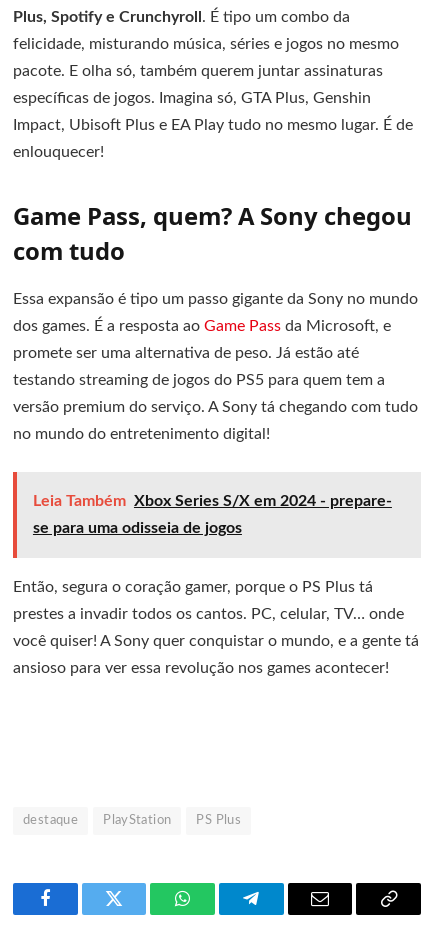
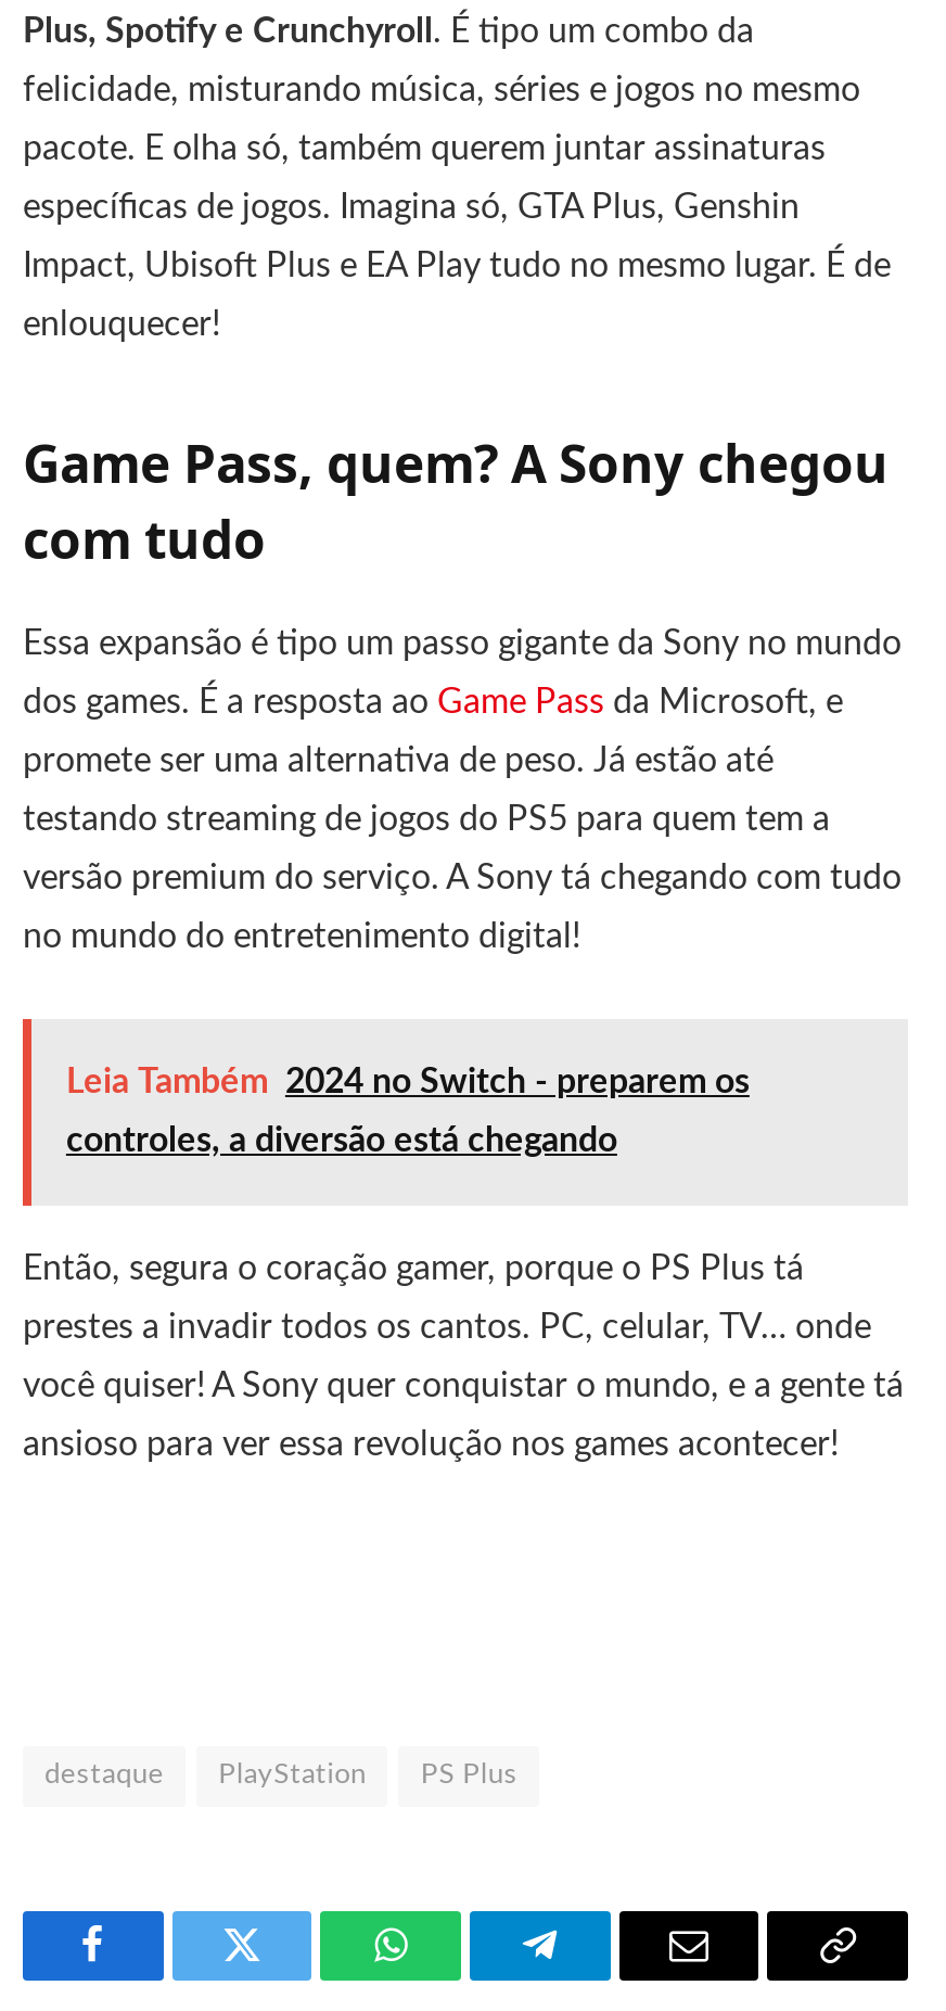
[33,493,392,509] Leia Também Xbox Series S/X em 2024 - prepare- -> [66,1066,749,1100] Leia Também 2024 no Switch - preparem os
[33,520,242,536] se para uma odisseia de jogos -> [66,1124,617,1159] controles, a diversão está chegando

